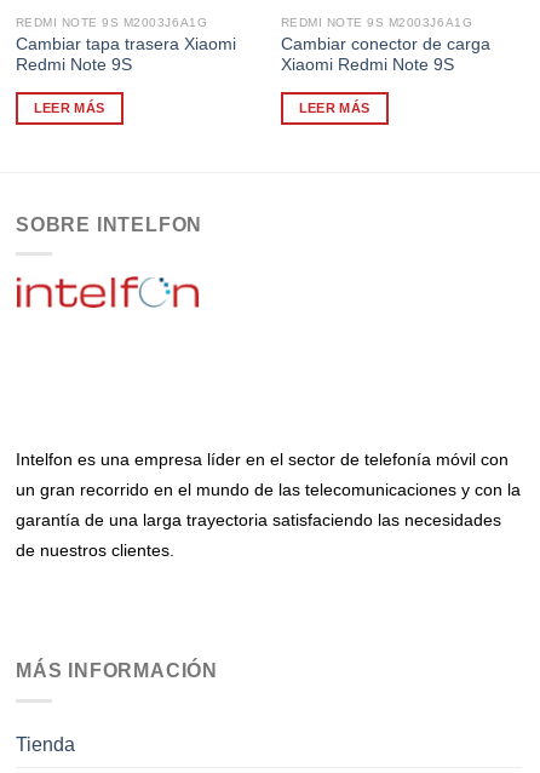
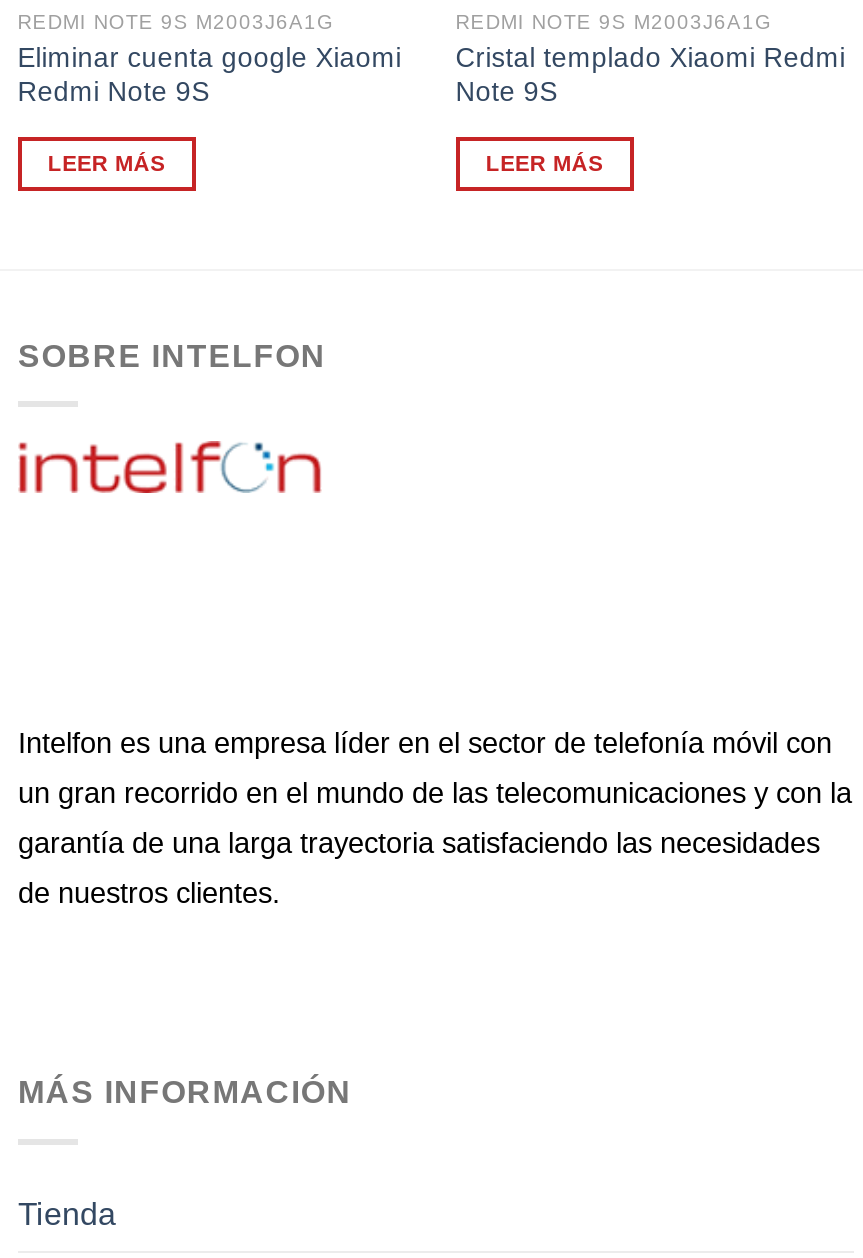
[15,35,236,53] Cambiar tapa trasera Xiaomi -> [18,42,402,72] Eliminar cuenta google Xiaomi
[281,35,490,73] Cambiar conector de carga | Xiaomi Redmi Note 9S -> [456,42,846,106] Cristal templado Xiaomi Redmi | Note 9S

